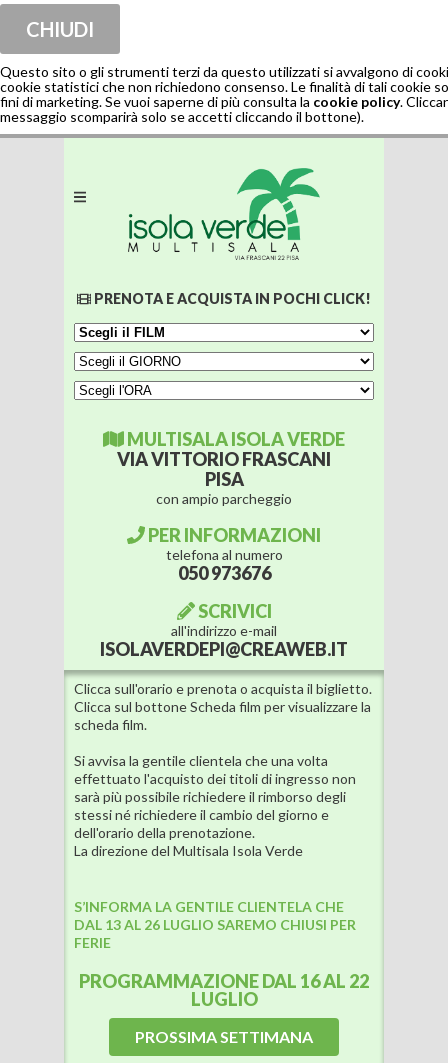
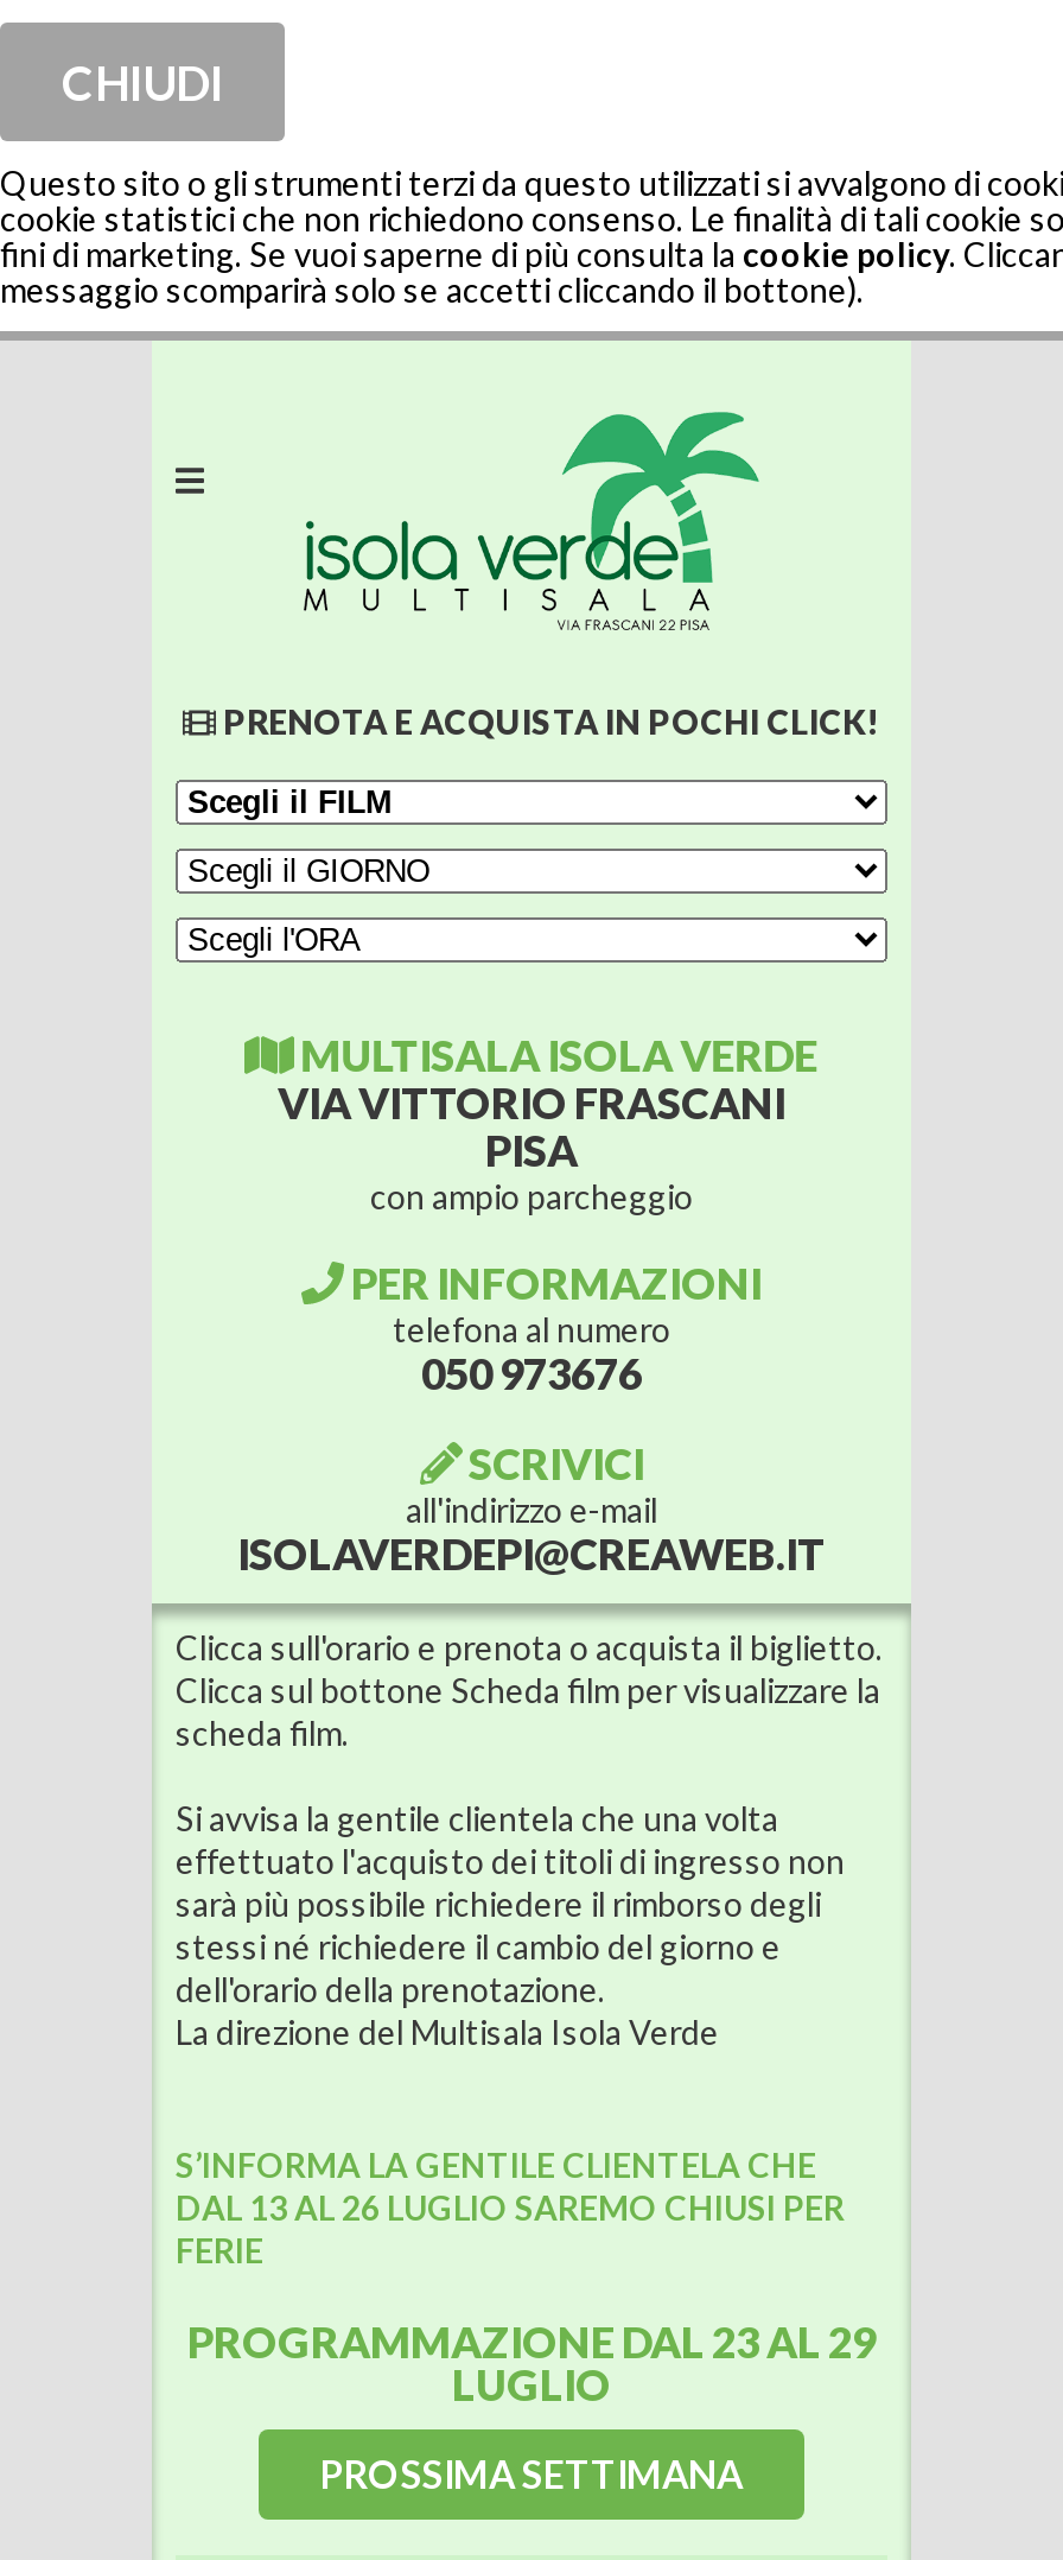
[79,970,369,992] PROGRAMMAZIONE DAL 16 AL 22 -> [187,2316,876,2368] PROGRAMMAZIONE DAL 23 AL 29

